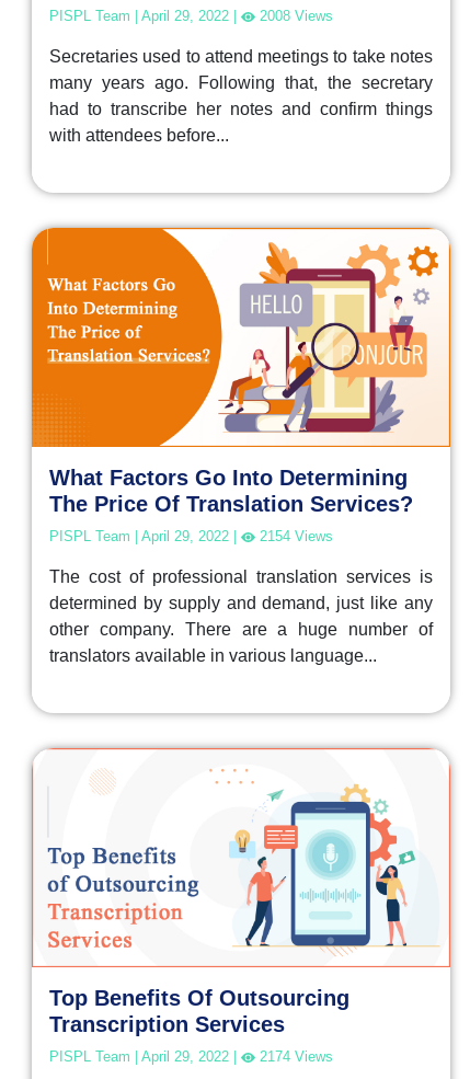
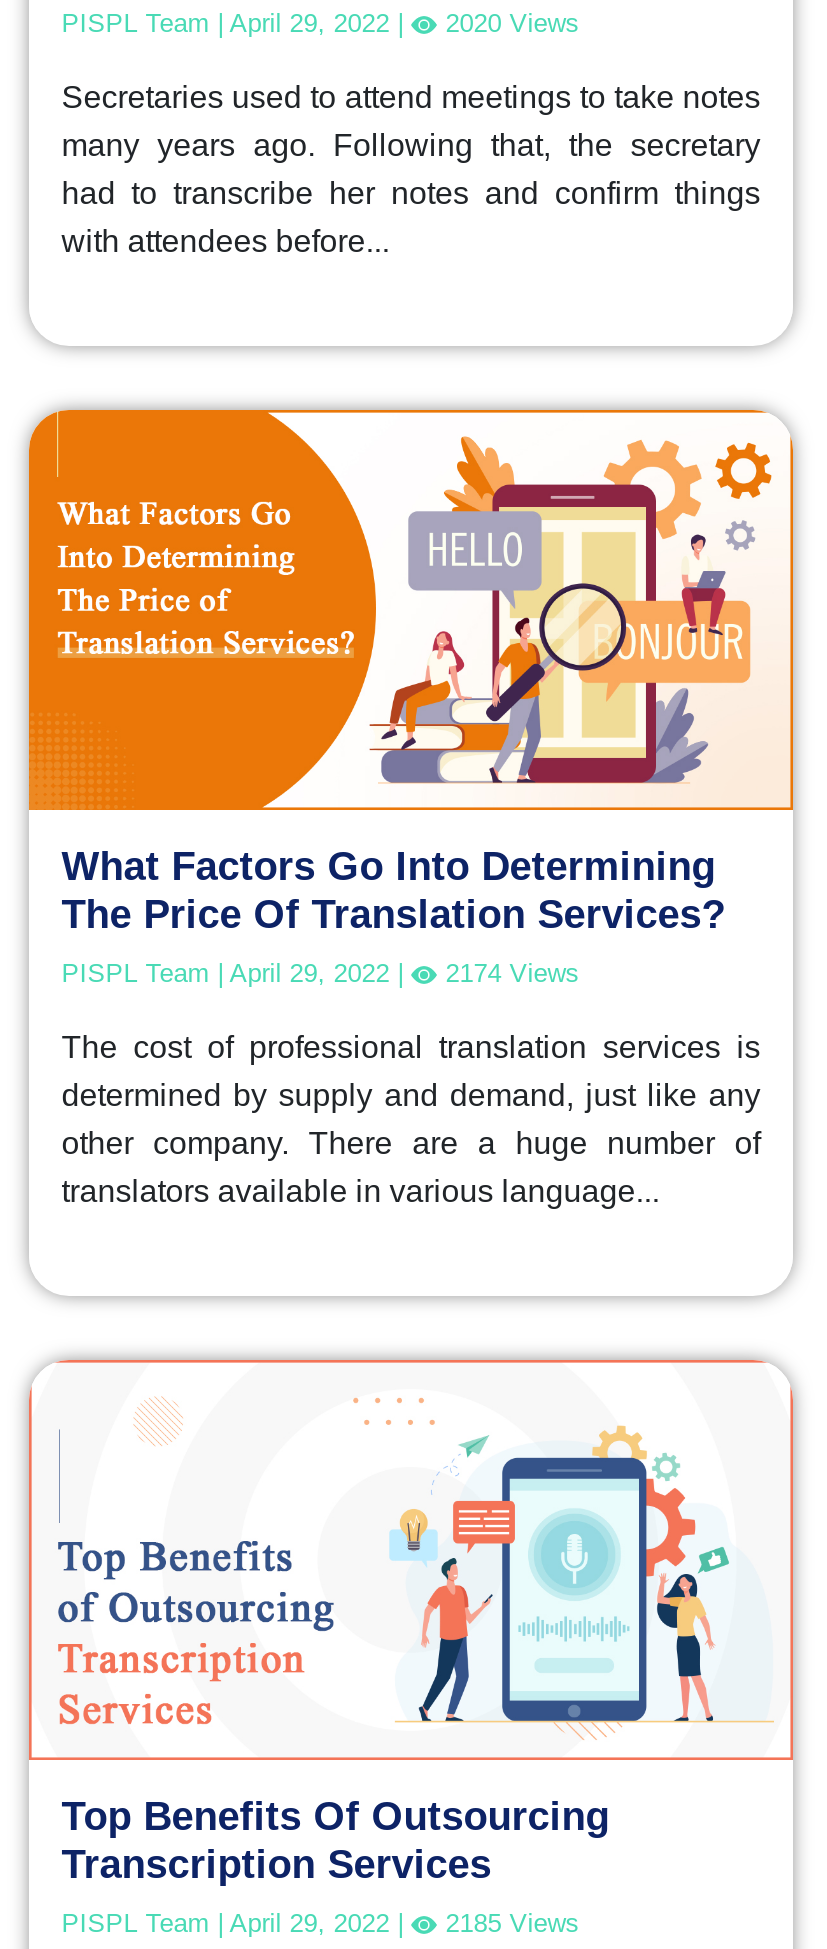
[260,8,333,25] 2008 Views -> [445,9,579,39] 2020 Views
[260,528,333,545] 2154 Views -> [445,958,579,988] 2174 Views
[260,1048,333,1065] 2174 Views -> [445,1908,579,1938] 2185 Views

